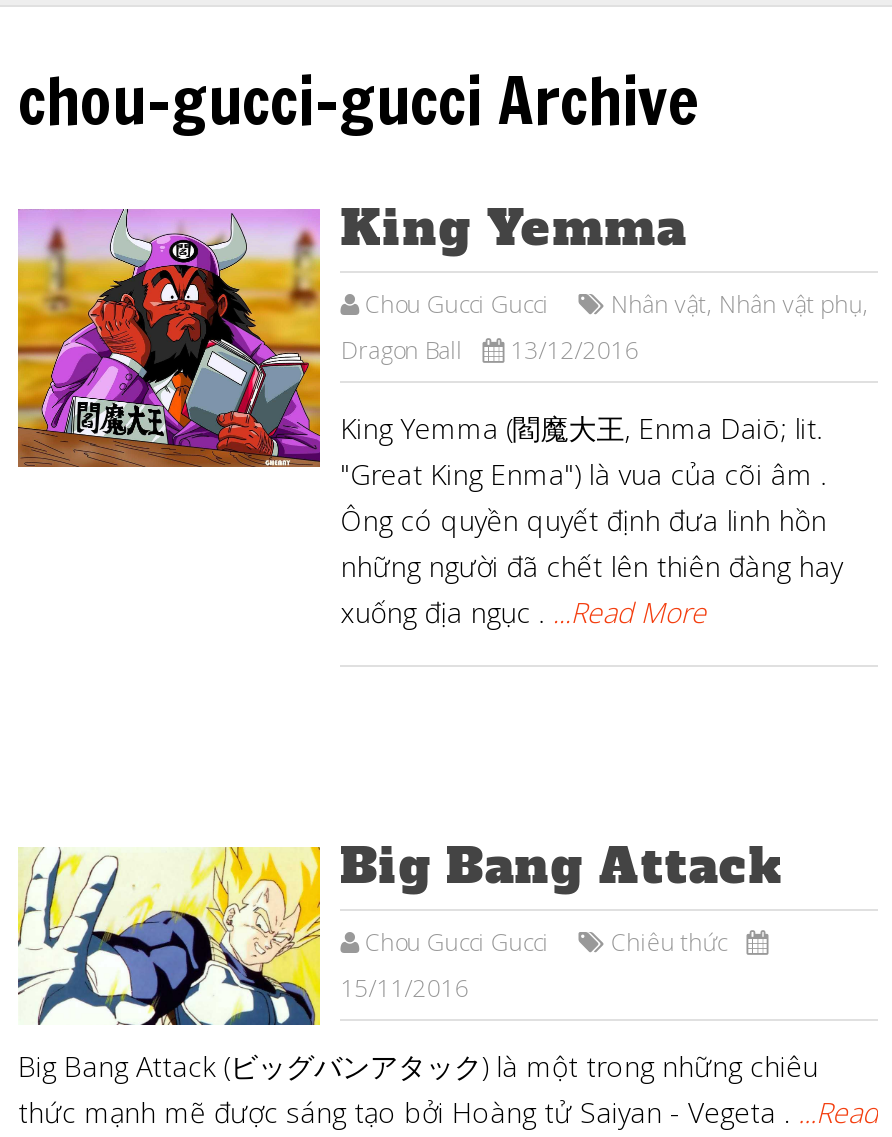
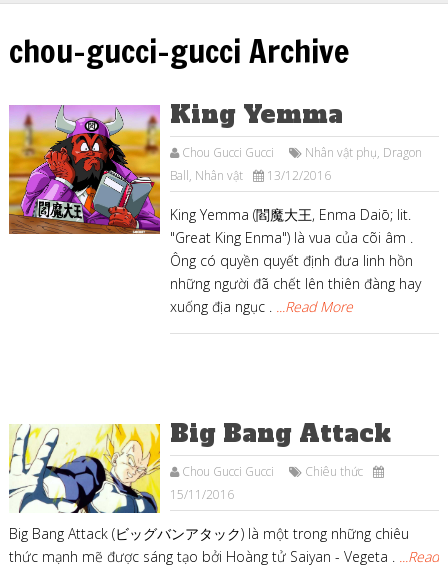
[340,287,868,367] Nhân vật, Nhân vật phụ, | Dragon Ball -> [170,144,422,184] Nhân vật phụ, Dragon | Ball, Nhân vật

